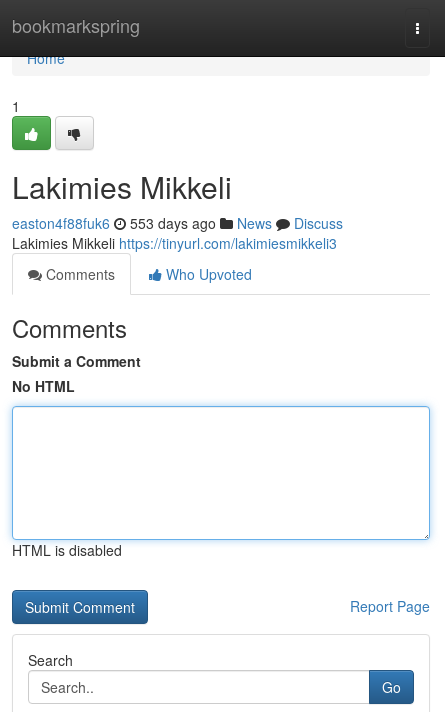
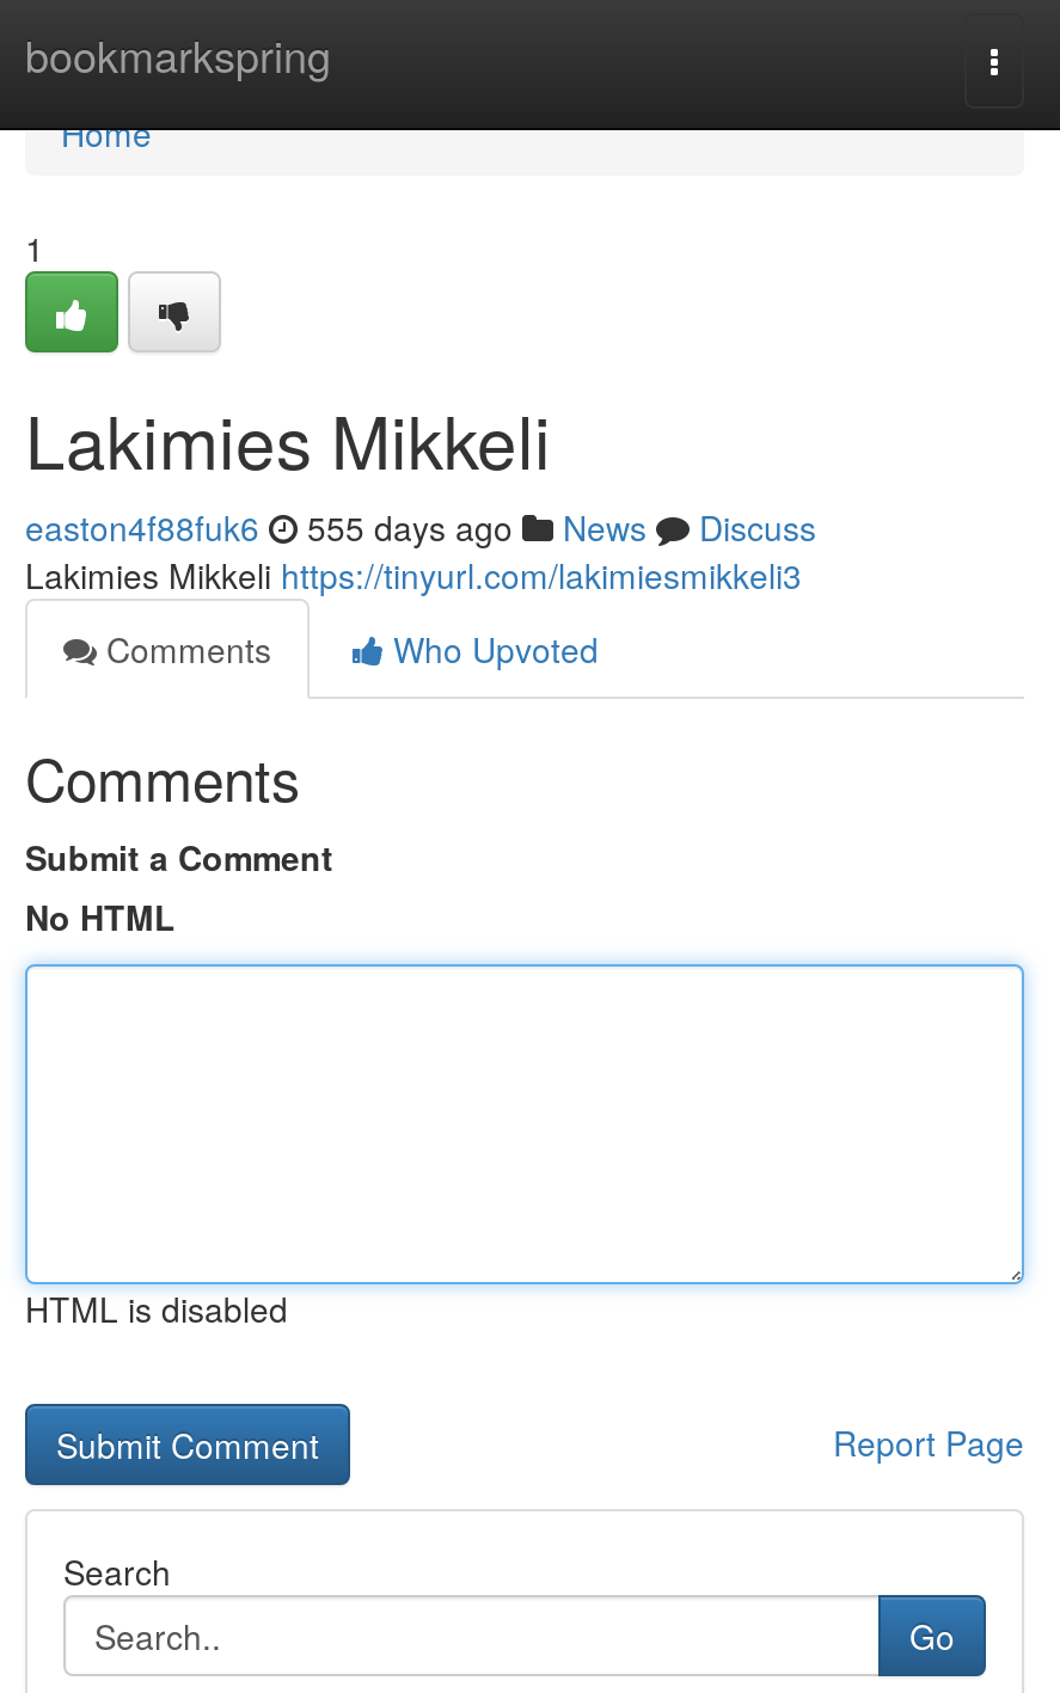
[12,213,343,233] easton4f88fuk6 553 days ago News Discuss -> [25,503,816,551] easton4f88fuk6 555 days ago News Discuss

